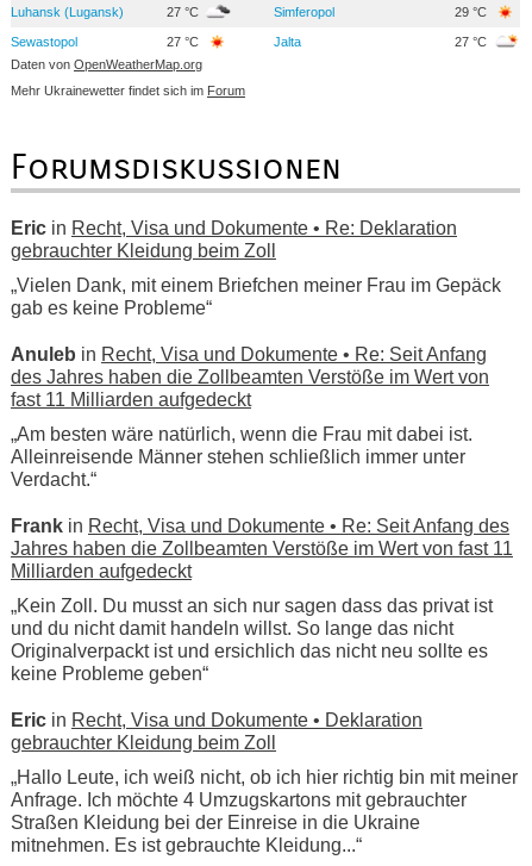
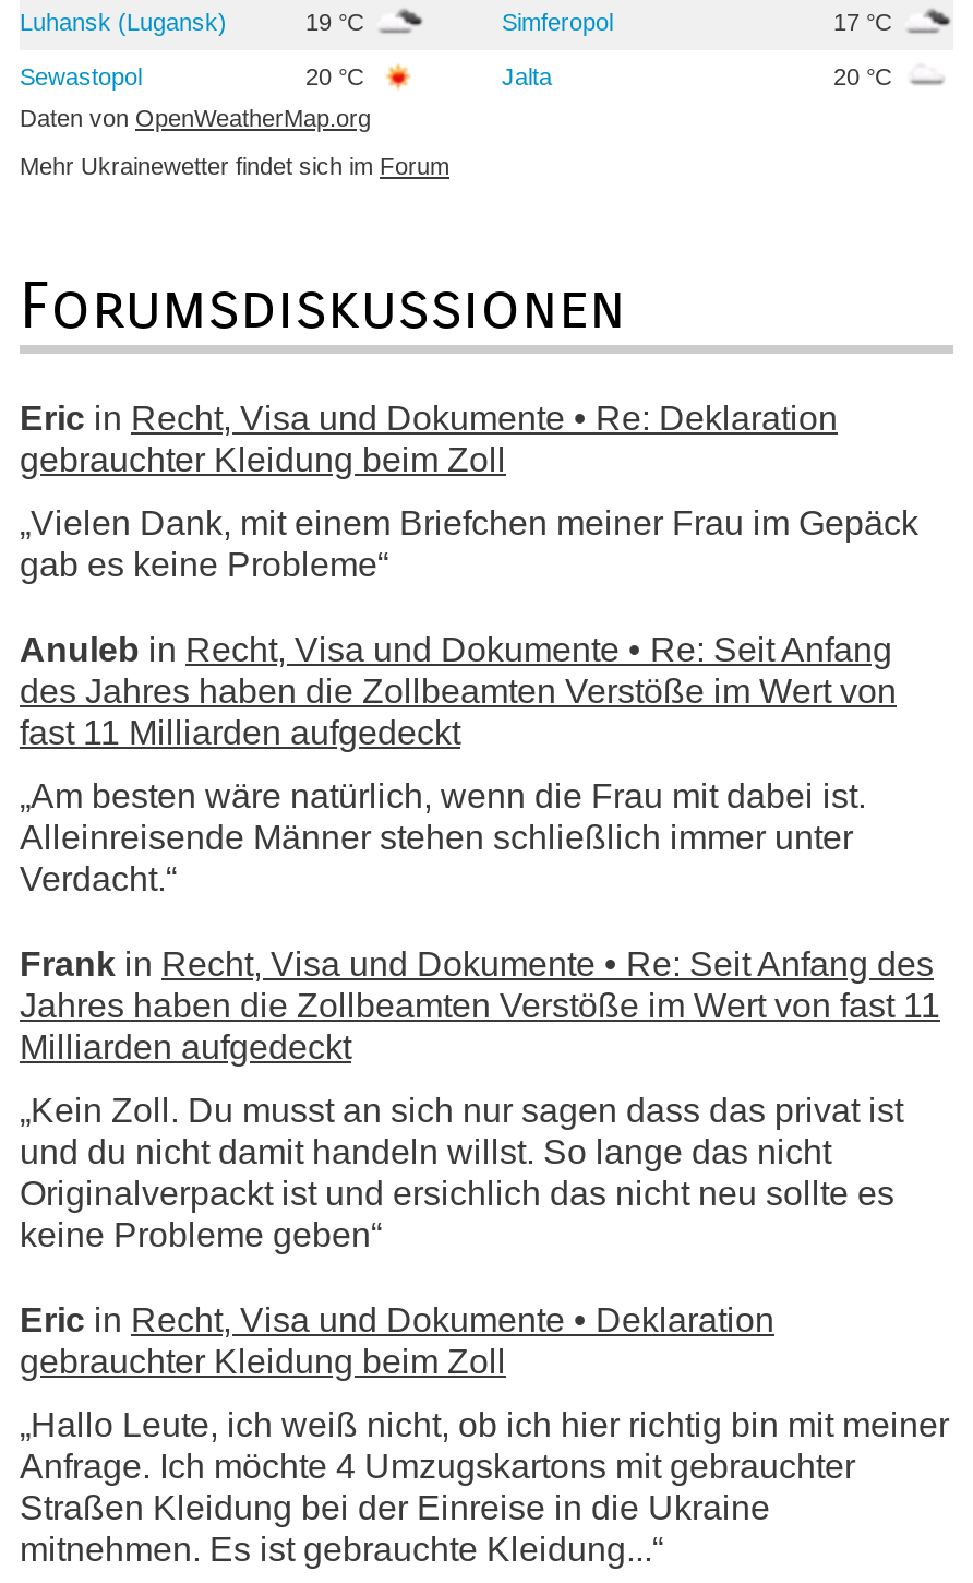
[167,5,202,19] 27 °C -> [305,9,371,35] 19 °C
[455,5,490,19] 29 °C -> [833,9,899,35] 17 °C
[167,35,202,49] 27 °C -> [305,63,371,90] 20 °C
[455,35,490,49] 27 °C -> [833,63,899,90] 20 °C

